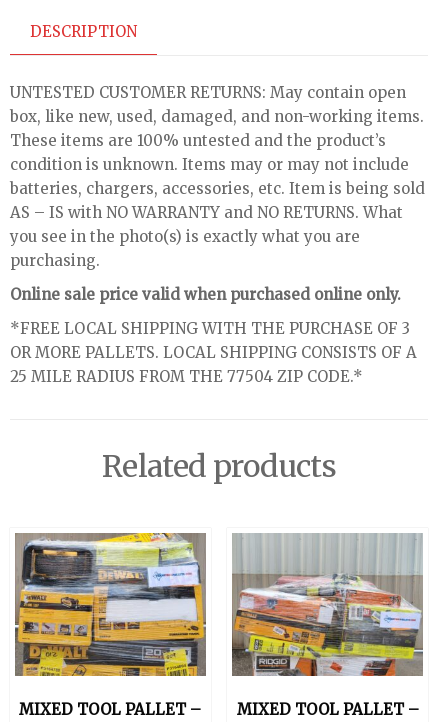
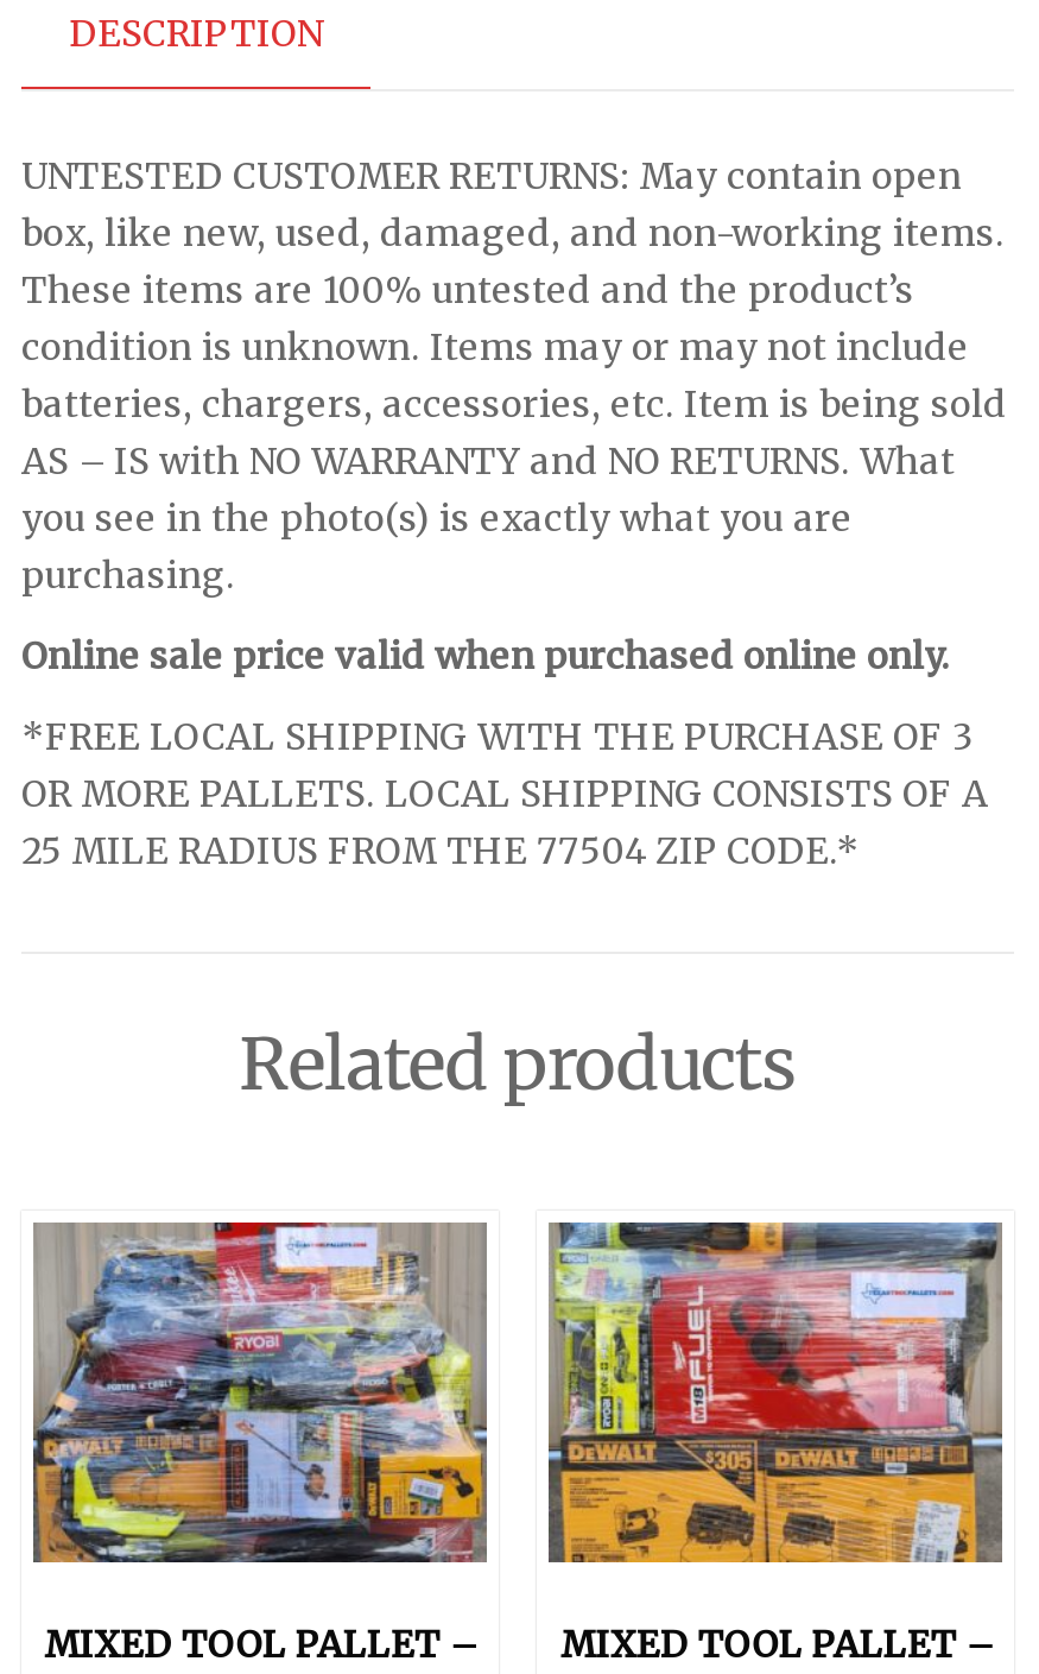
[15,532,206,677] [image] -> [36,1220,487,1565] [image]
[232,532,423,677] [image] -> [546,1220,1002,1565] [image]

